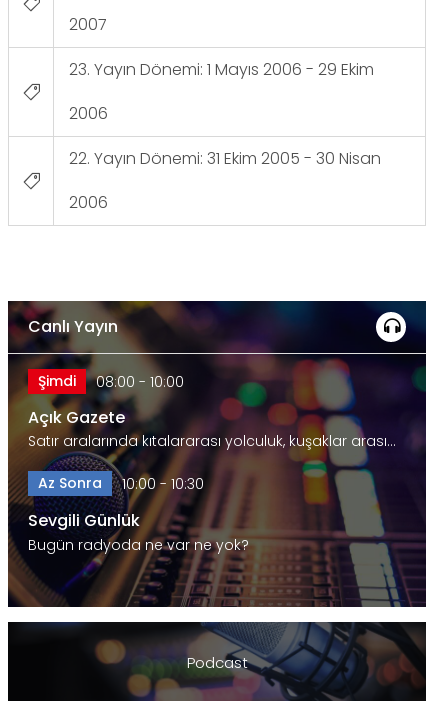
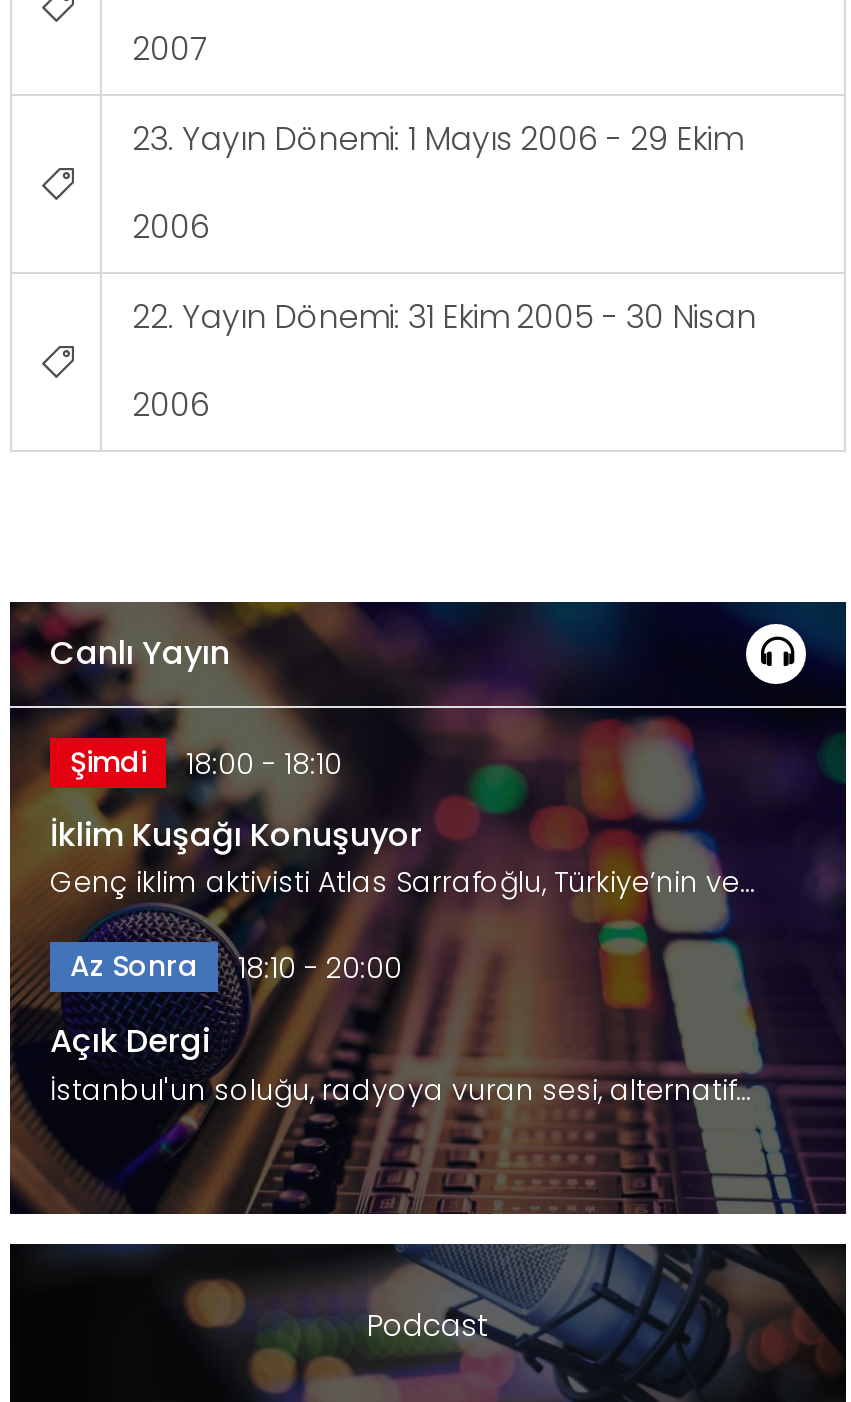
[38,371,184,392] Şimdi 08:00 - 10:00 -> [70,741,342,783] Şimdi 18:00 - 18:10
[28,406,396,451] Açık Gazete | Satır aralarında kıtalararası yolculuk, kuşaklar arası… -> [50,811,758,901] İklim Kuşağı Konuşuyor | Genç iklim aktivisti Atlas Sarrafoğlu, Türkiye’nin ve…
[38,473,204,494] Az Sonra 10:00 - 10:30 -> [70,945,402,987] Az Sonra 18:10 - 20:00
[28,509,249,555] Sevgili Günlük | Bugün radyoda ne var ne yok? -> [50,1017,754,1109] Açık Dergi | İstanbul'un soluğu, radyoya vuran sesi, alternatif…

